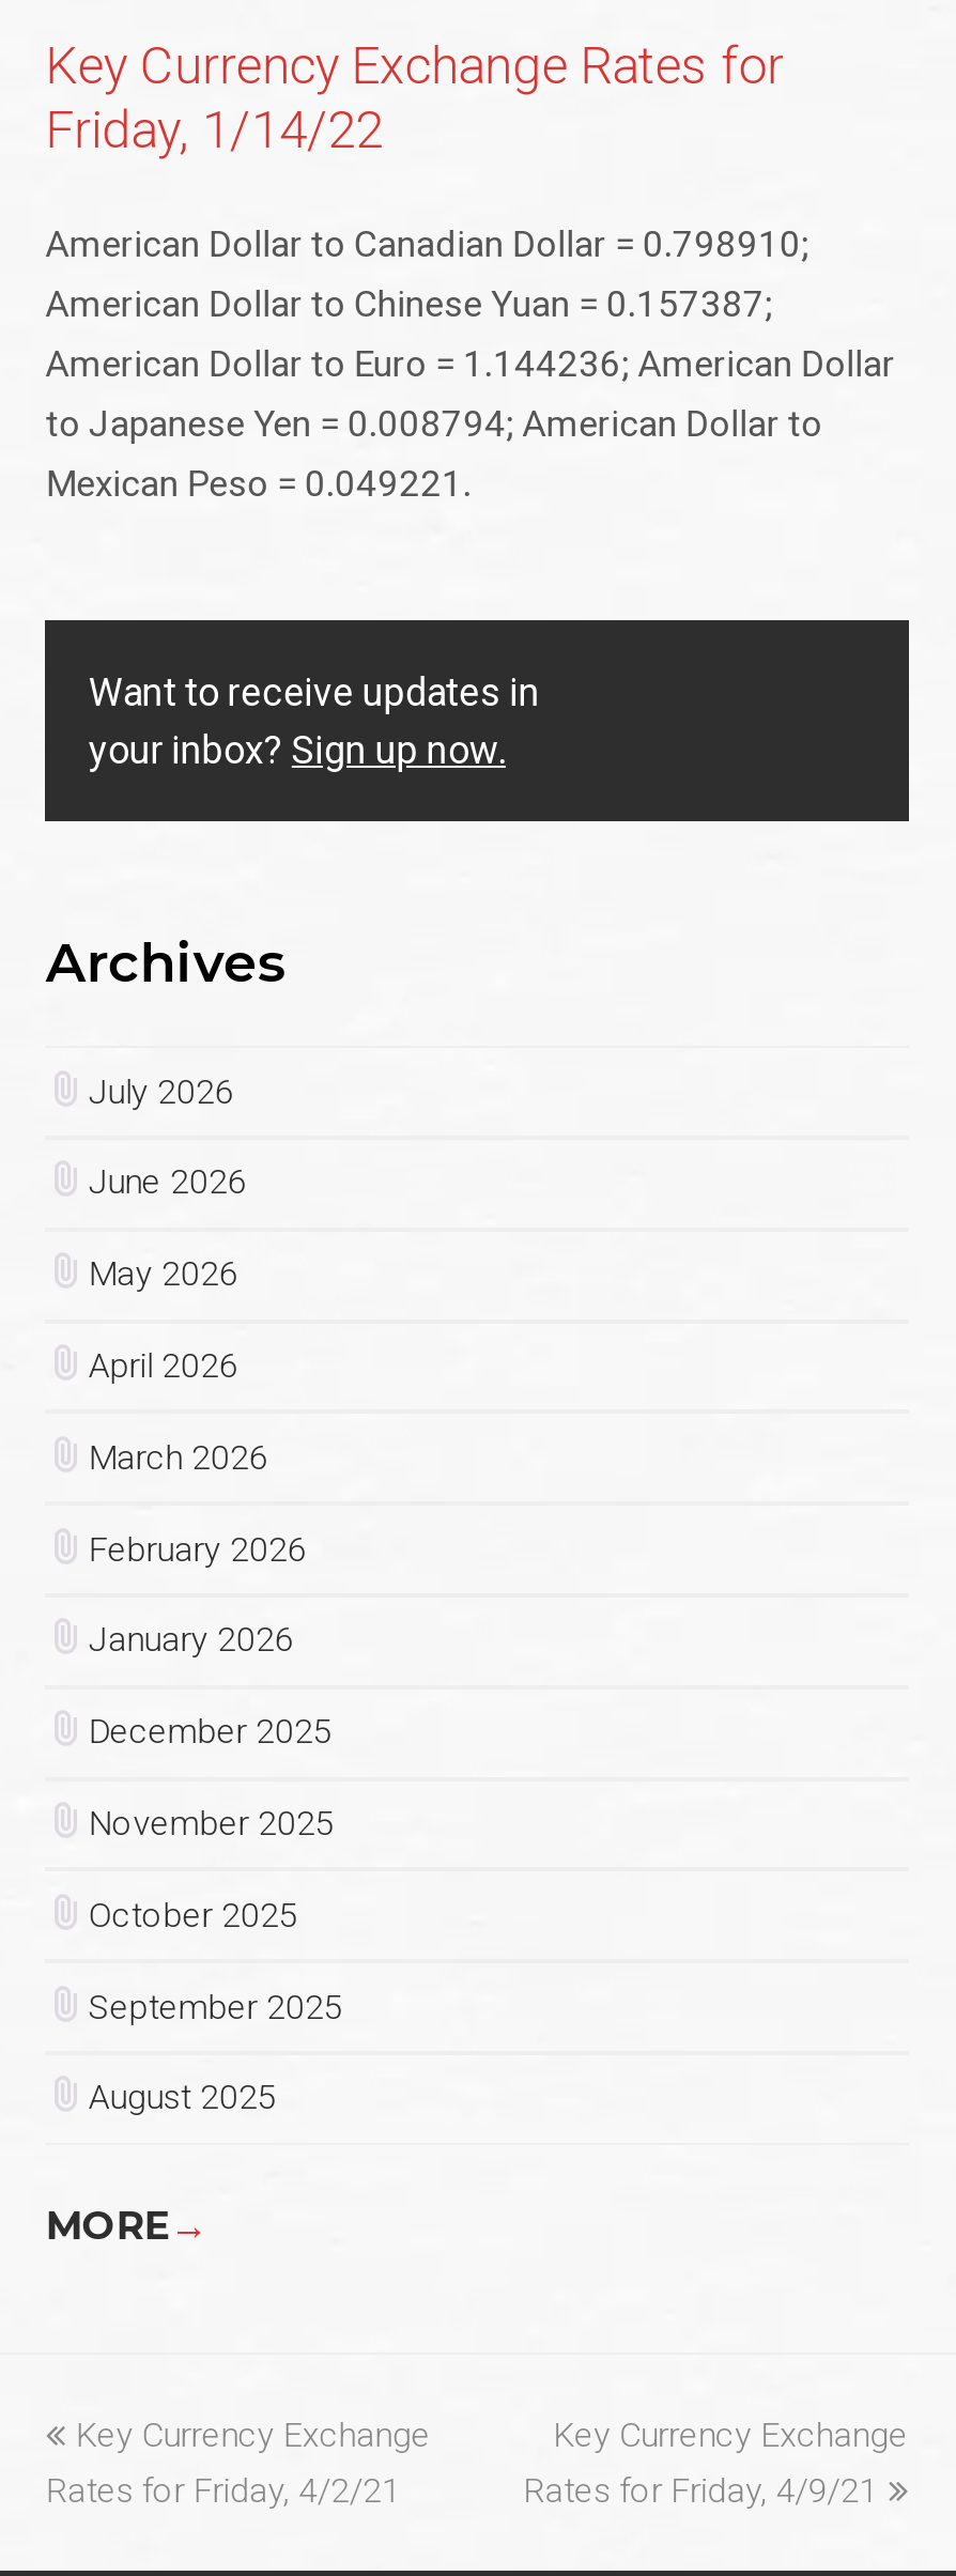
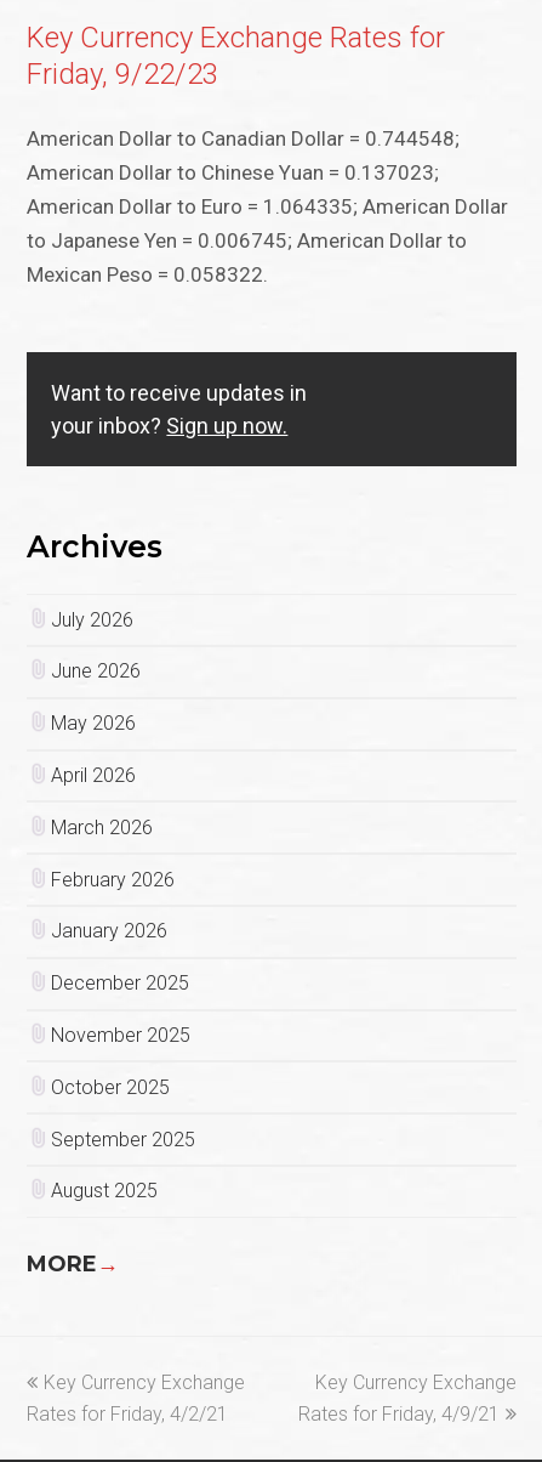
[46,101,384,161] Friday, 1/14/22 -> [27,57,219,91] Friday, 9/22/23
[46,223,809,266] American Dollar to Canadian Dollar = 0.798910; -> [27,127,460,151] American Dollar to Canadian Dollar = 0.744548;
[46,283,773,326] American Dollar to Chinese Yuan = 0.157387; -> [27,161,439,185] American Dollar to Chinese Yuan = 0.137023;
[46,343,895,386] American Dollar to Euro = 1.144236; American Dollar -> [27,195,509,219] American Dollar to Euro = 1.064335; American Dollar
[46,403,822,445] to Japanese Yen = 0.008794; American Dollar to -> [27,229,467,253] to Japanese Yen = 0.006745; American Dollar to
[46,463,471,505] Mexican Peso = 0.049221. -> [27,263,268,287] Mexican Peso = 0.058322.

